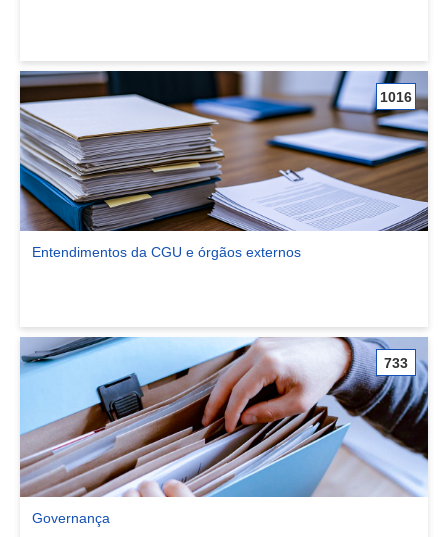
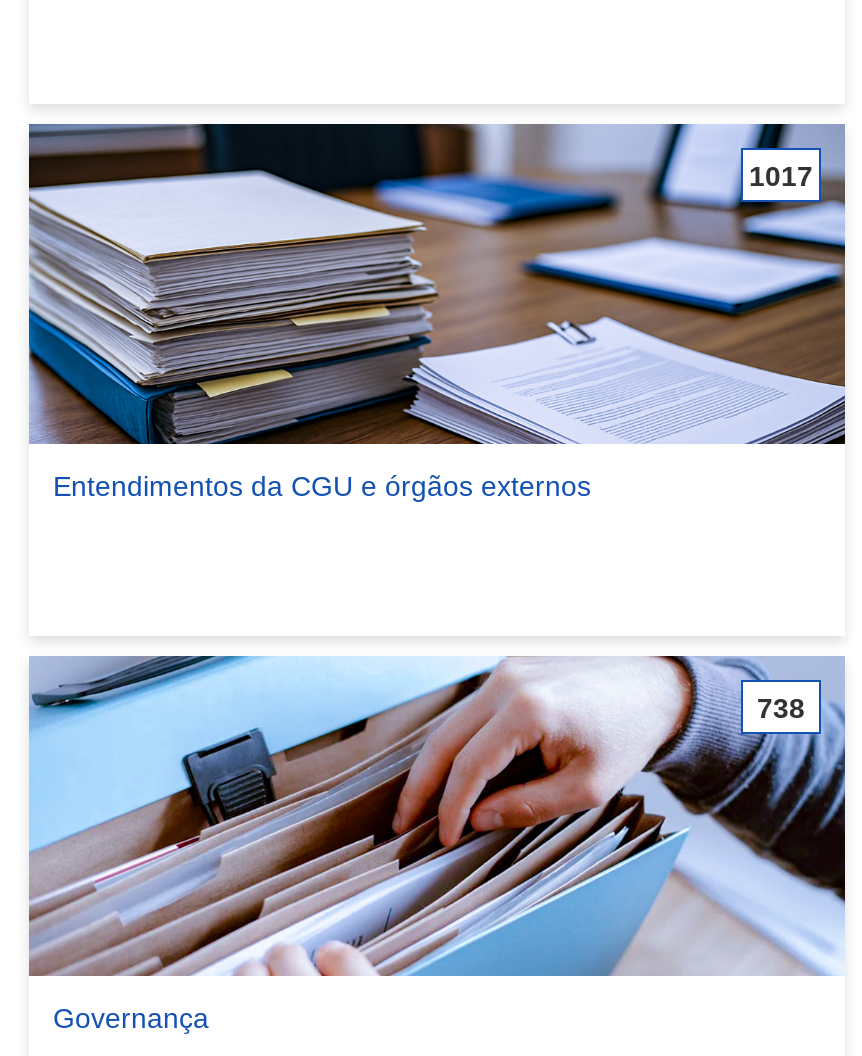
[380,88,412,104] 1016 -> [749,159,813,191] 1017
[384,354,408,370] 733 -> [757,691,805,723] 738

